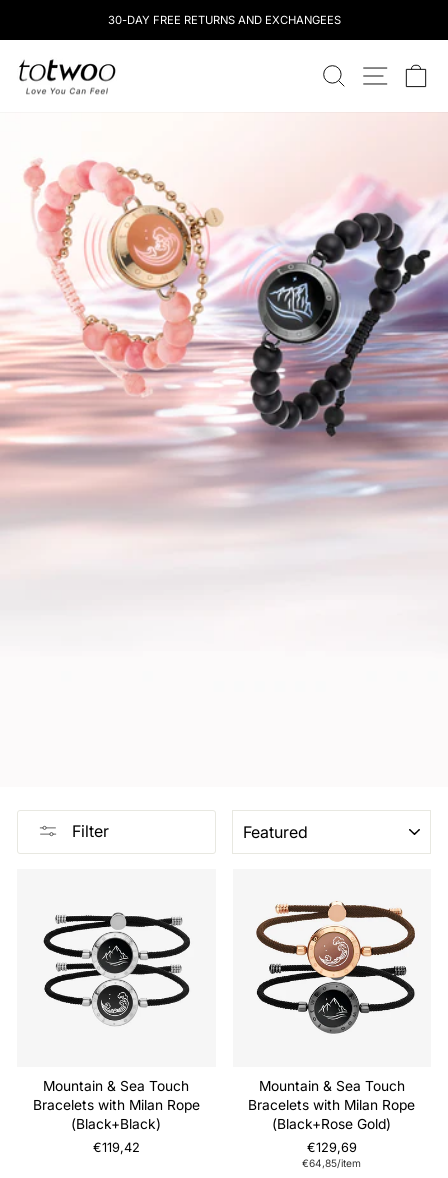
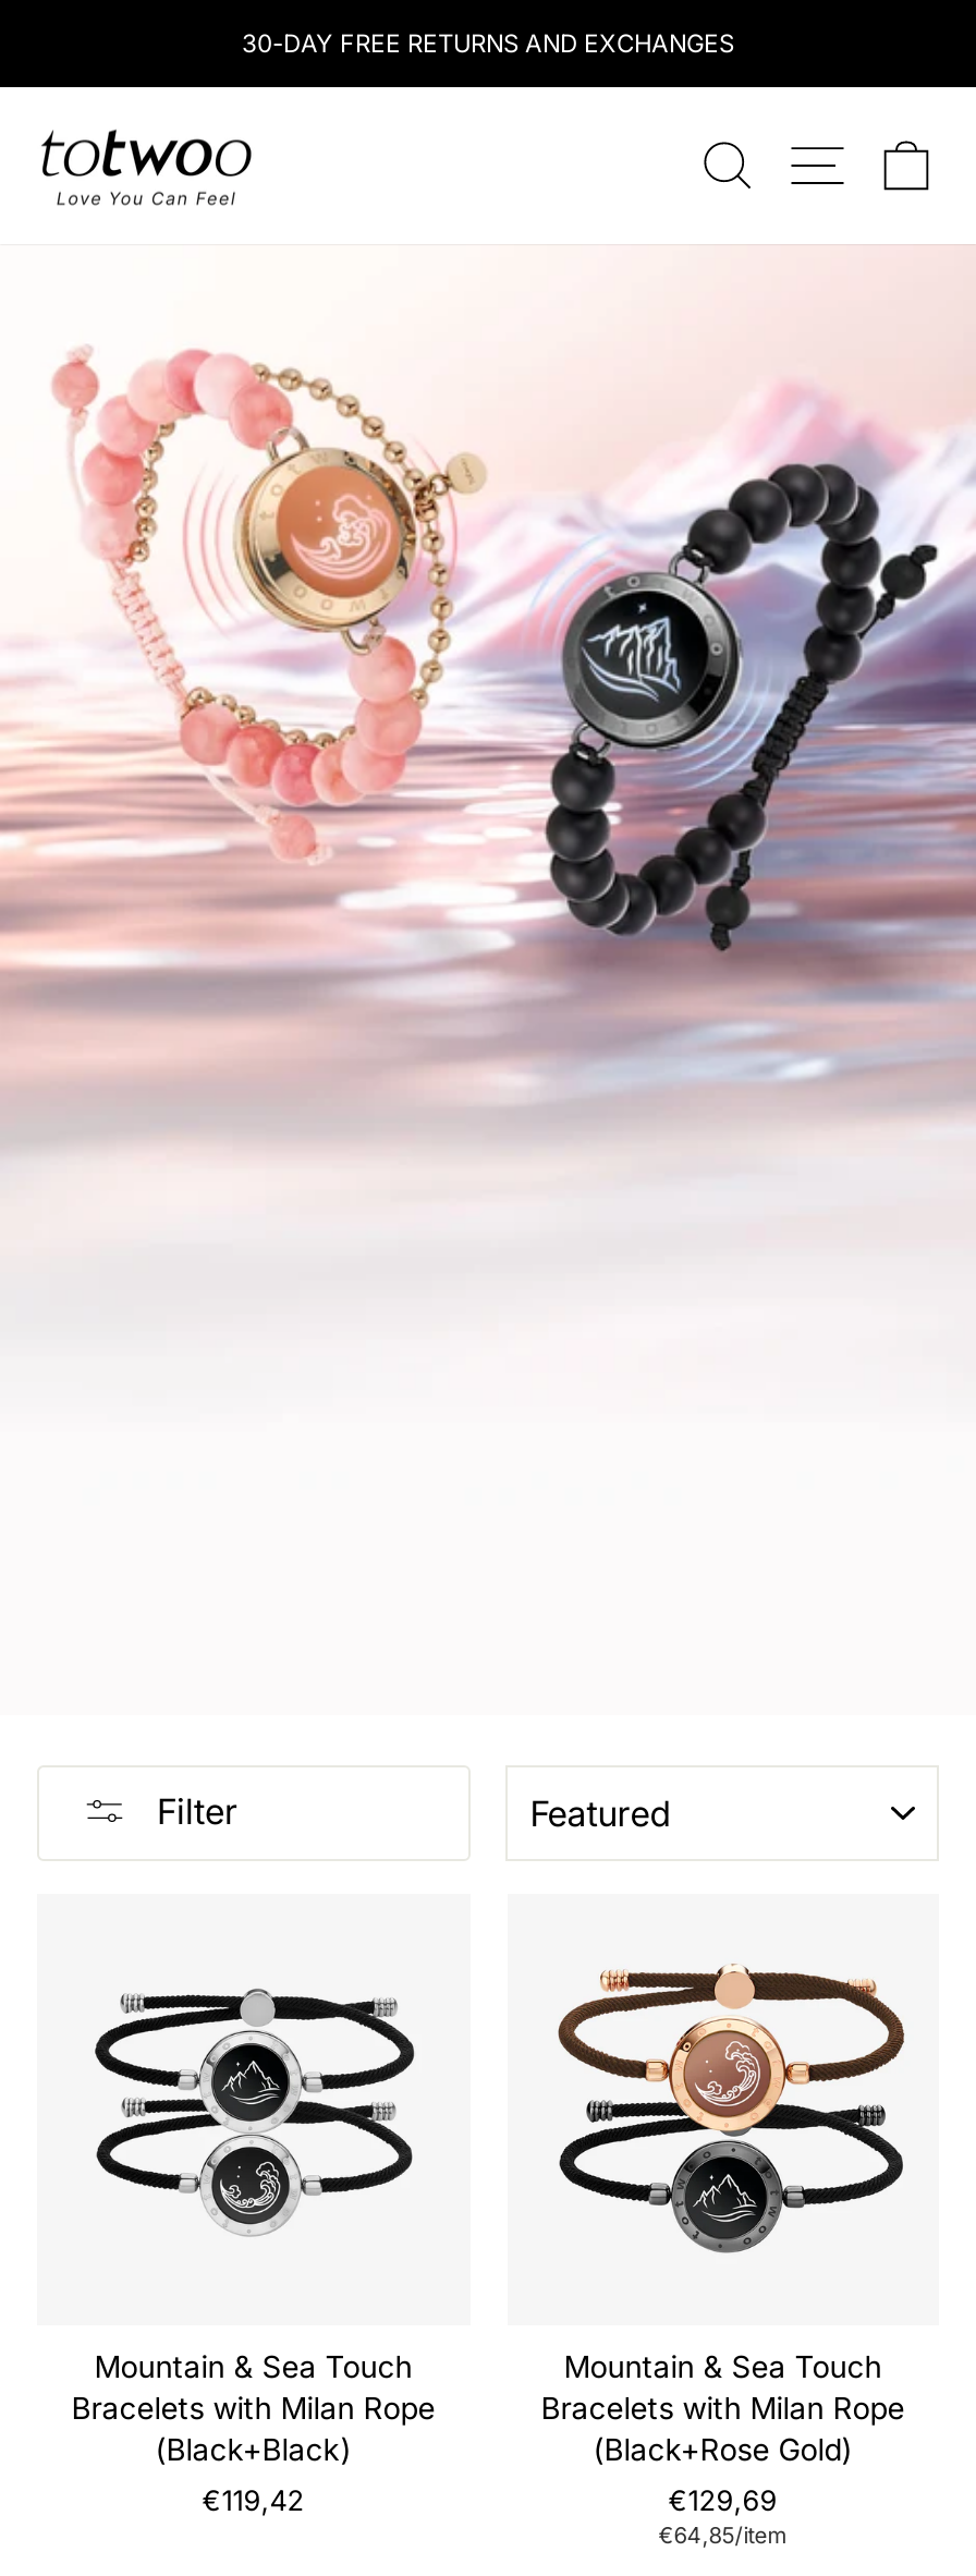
[107,13,340,27] 30-DAY FREE RETURNS AND EXCHANGEES -> [242,28,734,59] 30-DAY FREE RETURNS AND EXCHANGES

